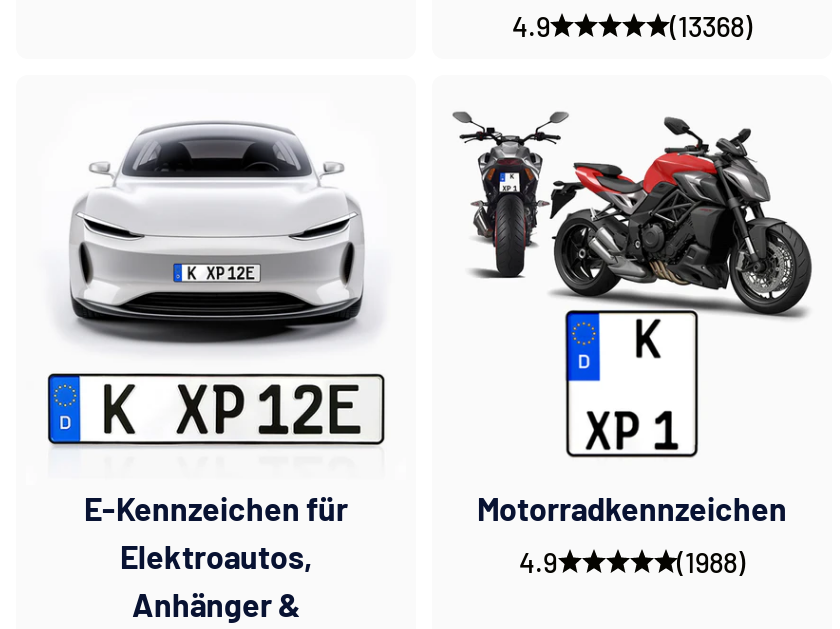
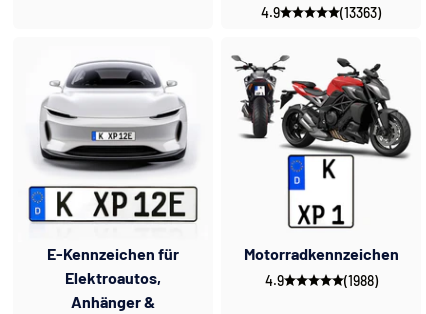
[670,9,752,43] (13368) -> [340,4,381,21] (13363)

